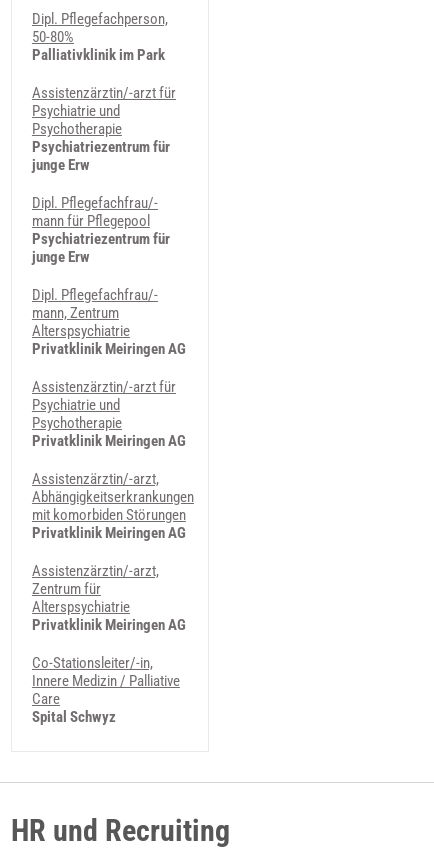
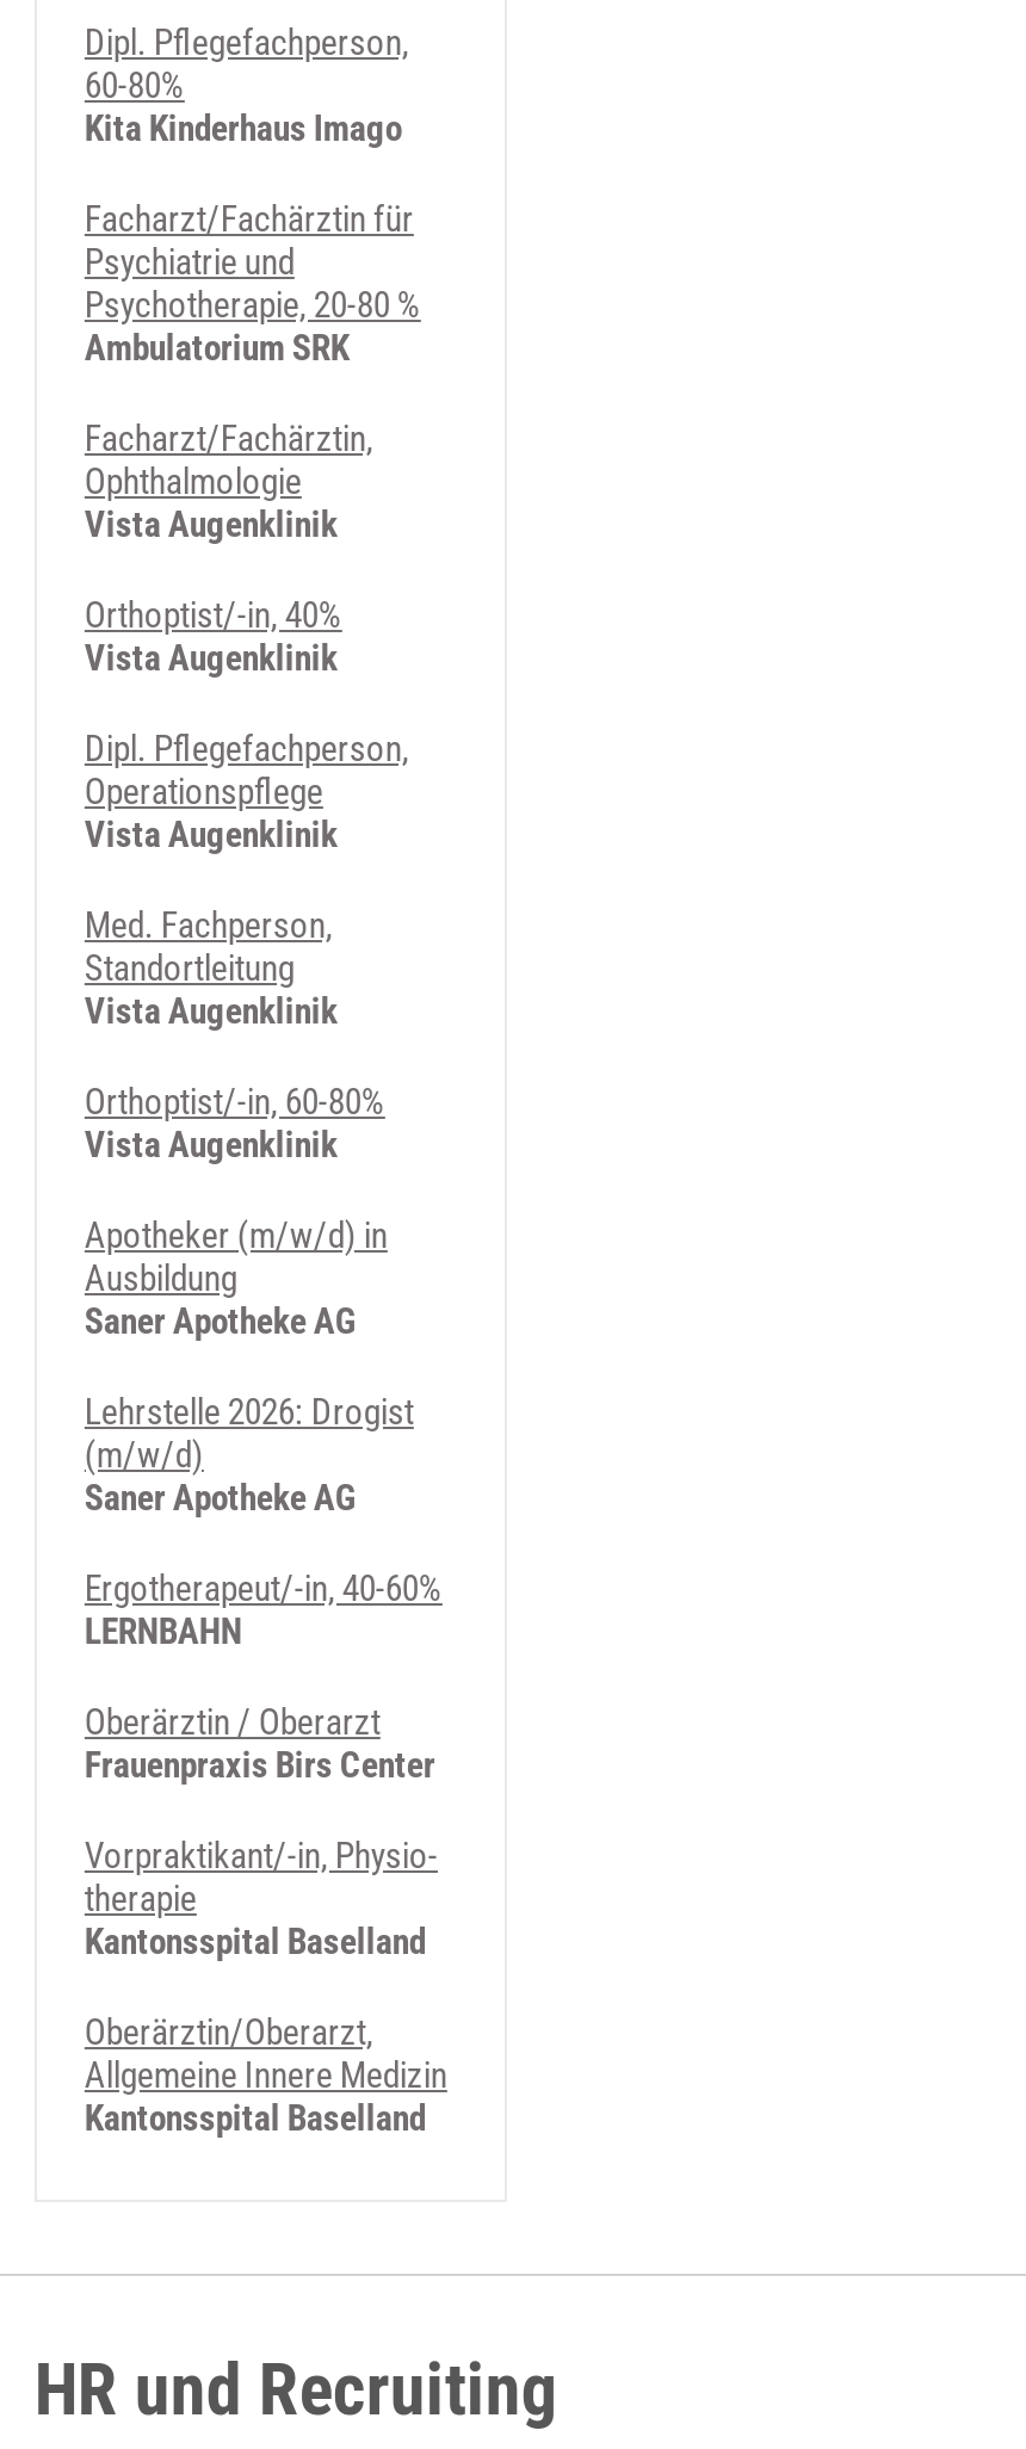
[32,28,165,64] 50-80% | Palliativklinik im Park -> [84,64,402,150] 60-80% | Kita Kinderhaus Imago
[32,84,176,102] Assistenzärztin/-arzt für -> [84,198,414,241] Facharzt/Fachärztin für
[32,120,194,726] Psychotherapie | Psychiatriezentrum für | junge Erw | Dipl. Pflegefachfrau/- | mann für Pflegepool | Psychiatriezentrum für | junge Erw | Dipl. Pflegefachfrau/- | mann, Zentrum | Alterspsychiatrie | Privatklinik Meiringen AG | Assistenzärztin/-arzt für | Psychiatrie und | Psychotherapie | Privatklinik Meiringen AG | Assistenzärztin/-arzt, | Abhängigkeitserkrankungen | mit komorbiden Störungen | Privatklinik Meiringen AG | Assistenzärztin/-arzt, | Zentrum für | Alterspsychiatrie | Privatklinik Meiringen AG | Co-Stationsleiter/-in, | Innere Medizin / Palliative | Care | Spital Schwyz -> [84,284,447,2140] Psychotherapie, 20-80 % | Ambulatorium SRK | Facharzt/Fachärztin, | Ophthalmologie | Vista Augenklinik | Orthoptist/-in, 40% | Vista Augenklinik | Dipl. Pflegefachperson, | Operationspflege | Vista Augenklinik | Med. Fachperson, | Standortleitung | Vista Augenklinik | Orthoptist/-in, 60-80% | Vista Augenklinik | Apotheker (m/w/d) in | Ausbildung | Saner Apotheke AG | Lehrstelle 2026: Drogist | (m/w/d) | Saner Apotheke AG | Ergotherapeut/-in, 40-60% | LERNBAHN | Oberärztin / Oberarzt | Frauenpraxis Birs Center | Vorpraktikant/-in, Physio | therapie | Kantonsspital Baselland | Oberärztin/Oberarzt, | Allgemeine Innere Medizin | Kantonsspital Baselland

